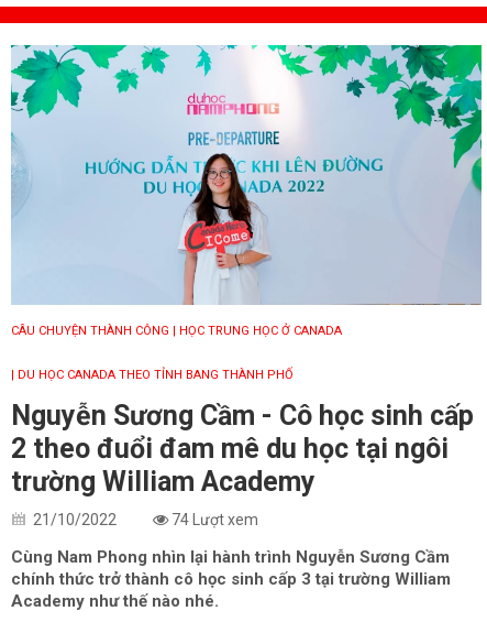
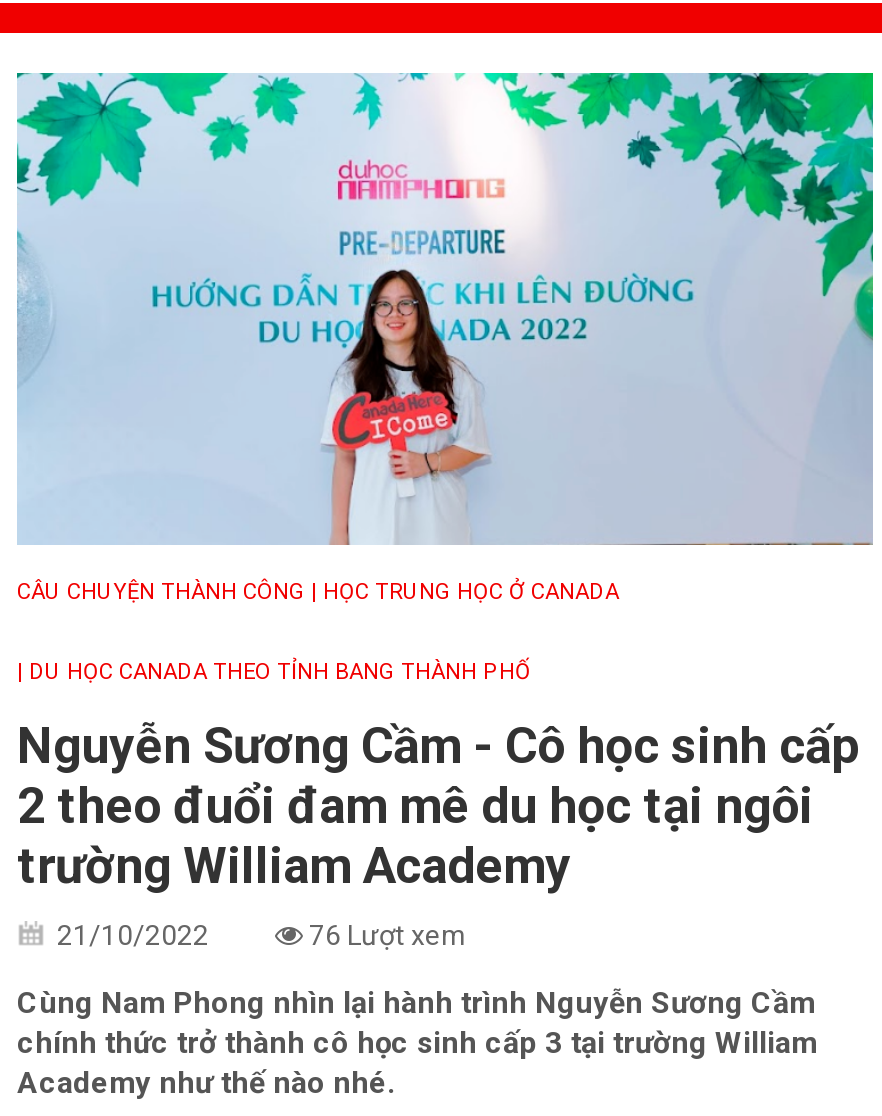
[168,511,258,529] 74 Lượt xem -> [303,919,467,951] 76 Lượt xem

